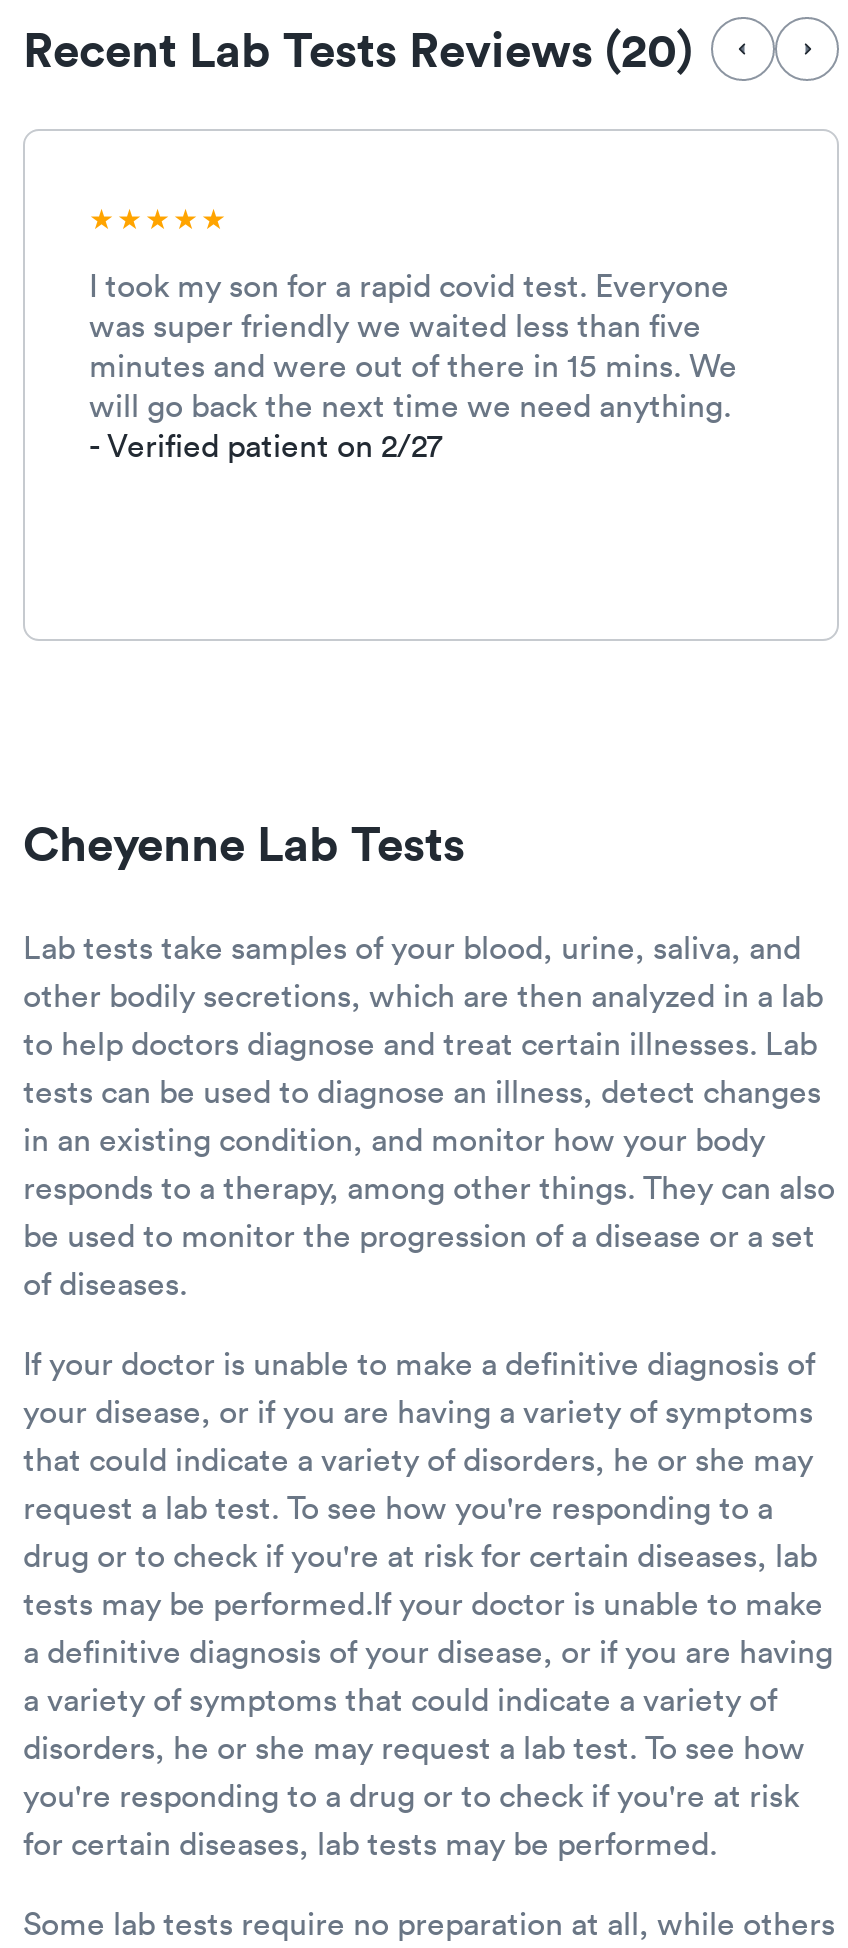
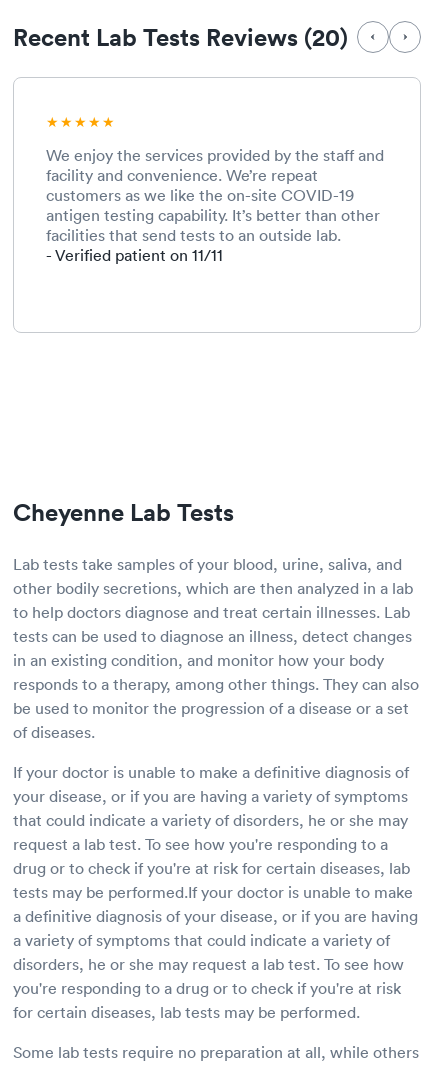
[89,264,737,464] I took my son for a rapid covid test. Everyone | was super friendly we waited less than five | minutes and were out of there in 15 mins. We | will go back the next time we need anything. | - Verified patient on 2/27 -> [46,144,384,264] We enjoy the services provided by the staff and | facility and convenience. We’re repeat | customers as we like the on-site COVID-19 | antigen testing capability. It’s better than other | facilities that send tests to an outside lab. | - Verified patient on 11/11

